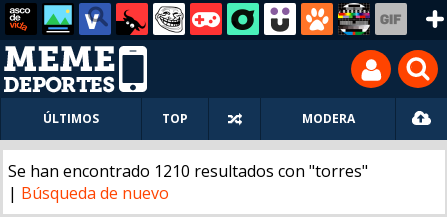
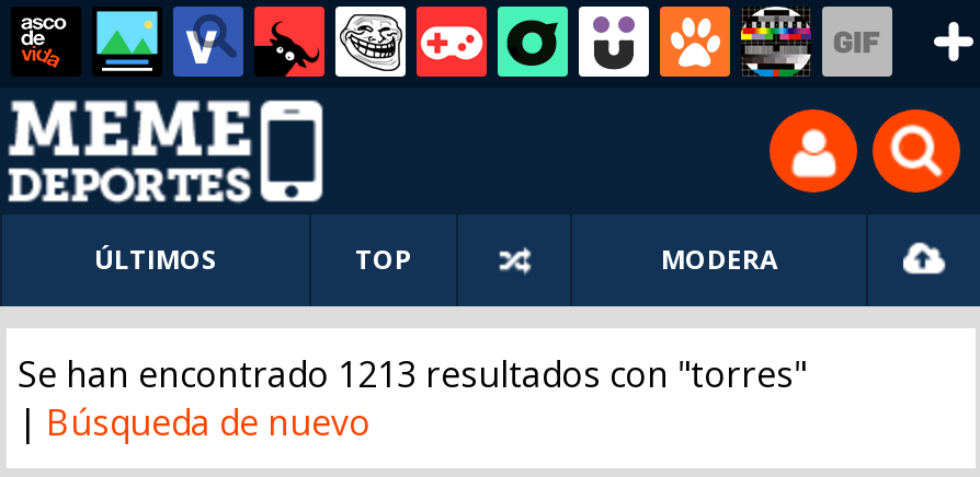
[8,160,368,182] Se han encontrado 1210 resultados con "torres" -> [18,350,807,398] Se han encontrado 1213 resultados con "torres"

